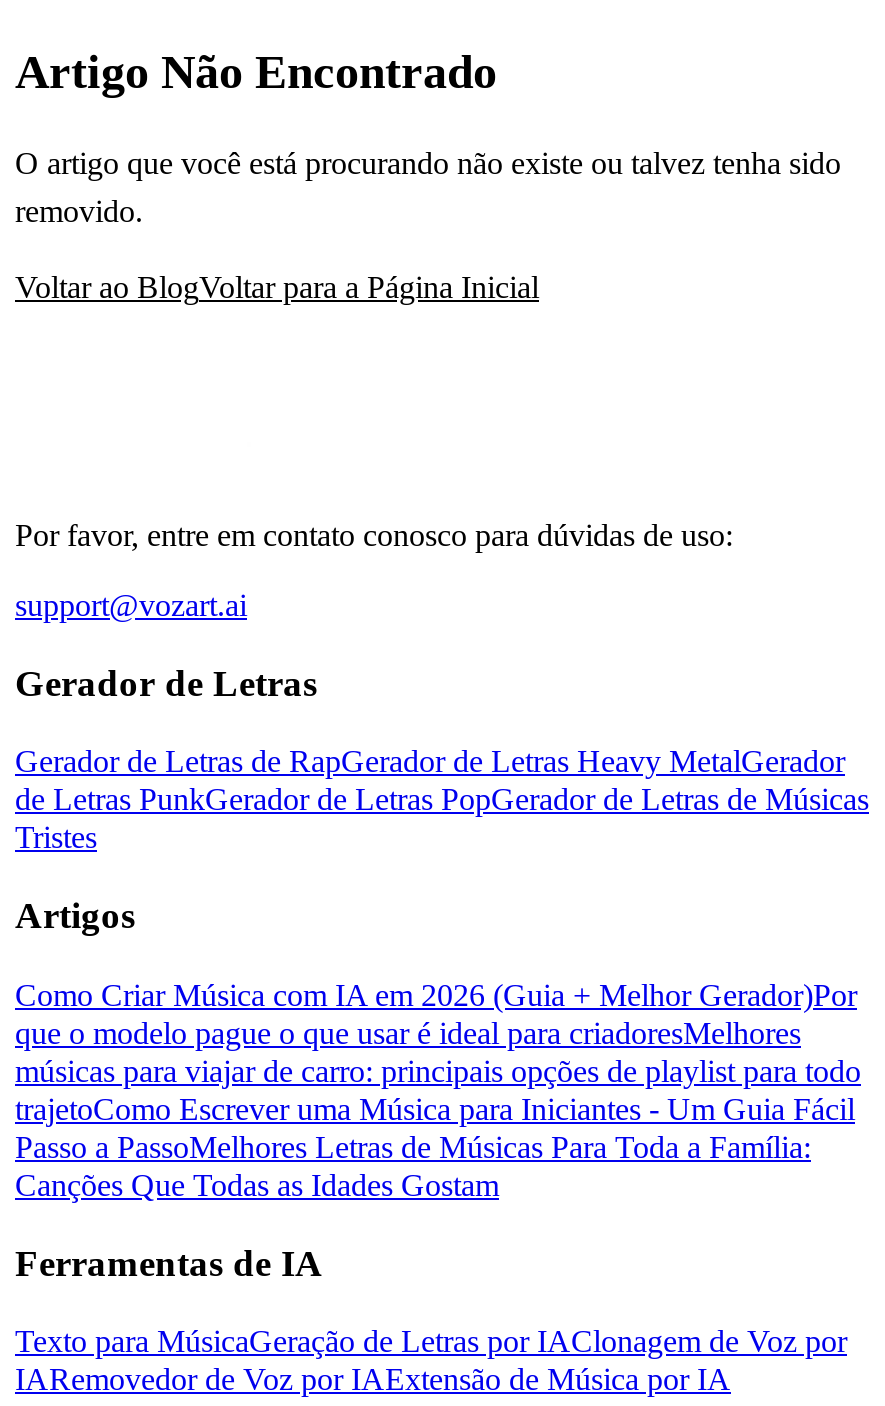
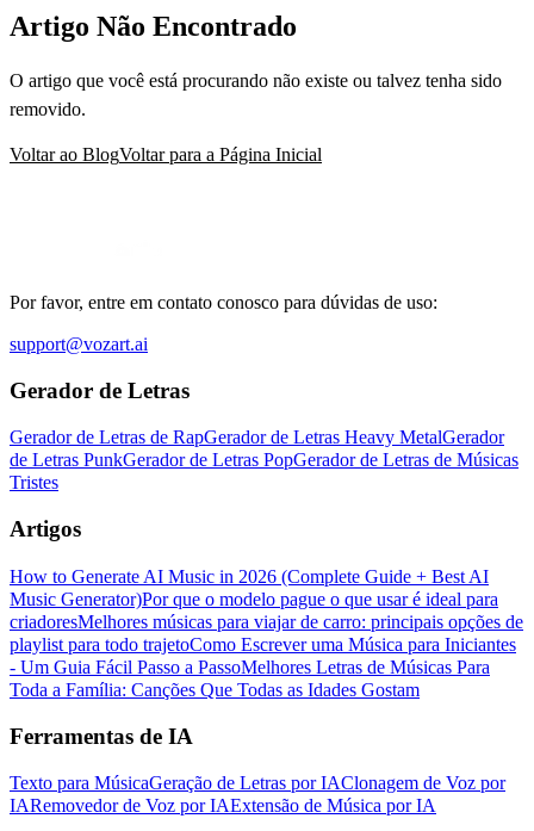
[15,978,861,1202] Como Criar Música com IA em 2026 (Guia + Melhor Gerador)Por | que o modelo pague o que usar é ideal para criadoresMelhores | músicas para viajar de carro: principais opções de playlist para todo | trajetoComo Escrever uma Música para Iniciantes - Um Guia Fácil | Passo a PassoMelhores Letras de Músicas Para Toda a Família: | Canções Que Todas as Idades Gostam -> [10,566,523,700] How to Generate AI Music in 2026 (Complete Guide + Best AI | Music Generator)Por que o modelo pague o que usar é ideal para | criadoresMelhores músicas para viajar de carro: principais opções de | playlist para todo trajetoComo Escrever uma Música para Iniciantes | - Um Guia Fácil Passo a PassoMelhores Letras de Músicas Para | Toda a Família: Canções Que Todas as Idades Gostam

